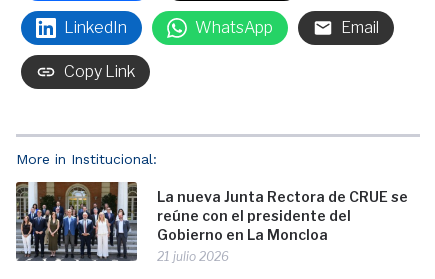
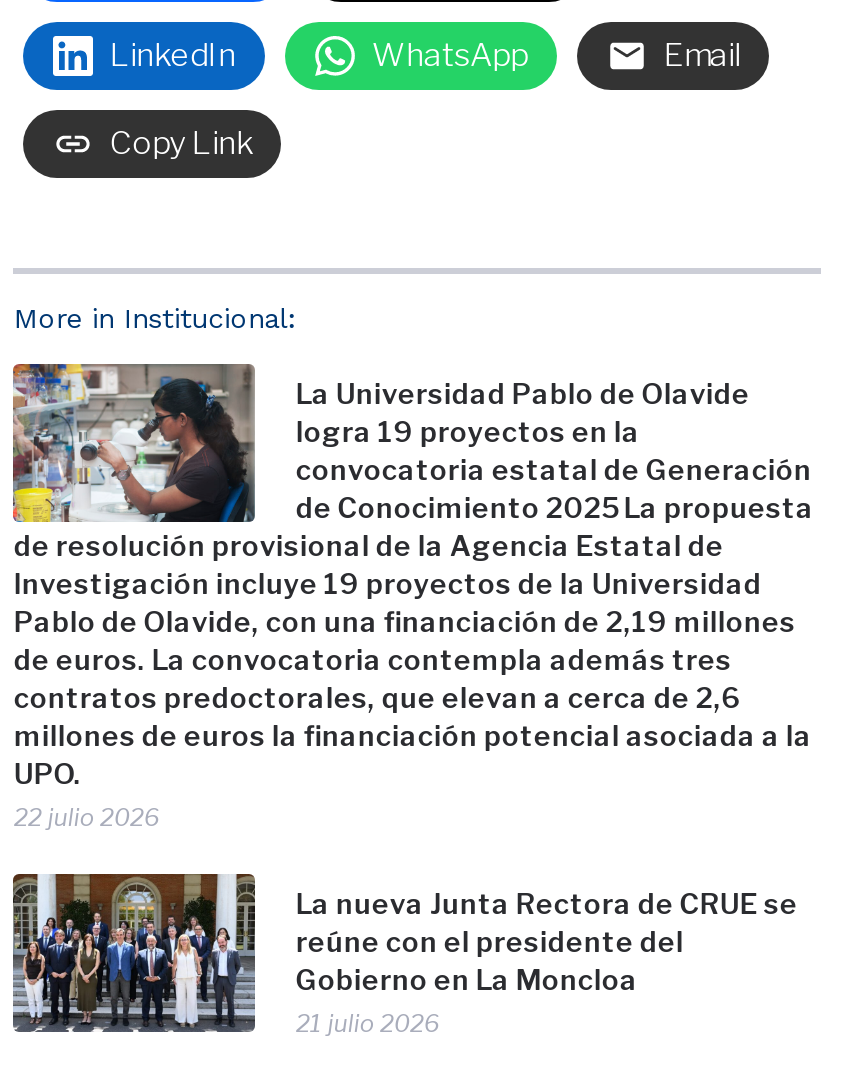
none -> [11,362,814,831] [image] | La Universidad Pablo de Olavide | logra 19 proyectos en la | convocatoria estatal de Generación | de Conocimiento 2025 La propuesta | de resolución provisional de la Agencia Estatal de | Investigación incluye 19 proyectos de la Universidad | Pablo de Olavide, con una financiación de 2,19 millones | de euros. La convocatoria contempla además tres | contratos predoctorales, que elevan a cerca de 2,6 | millones de euros la financiación potencial asociada a la | UPO. | 22 julio 2026

